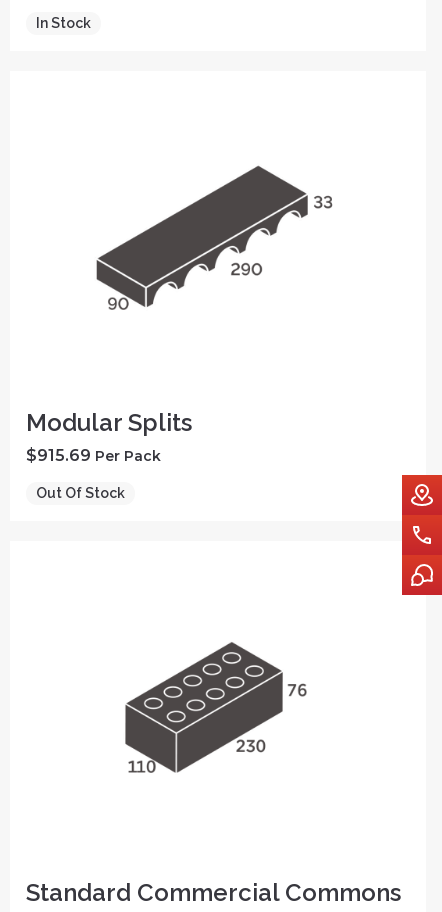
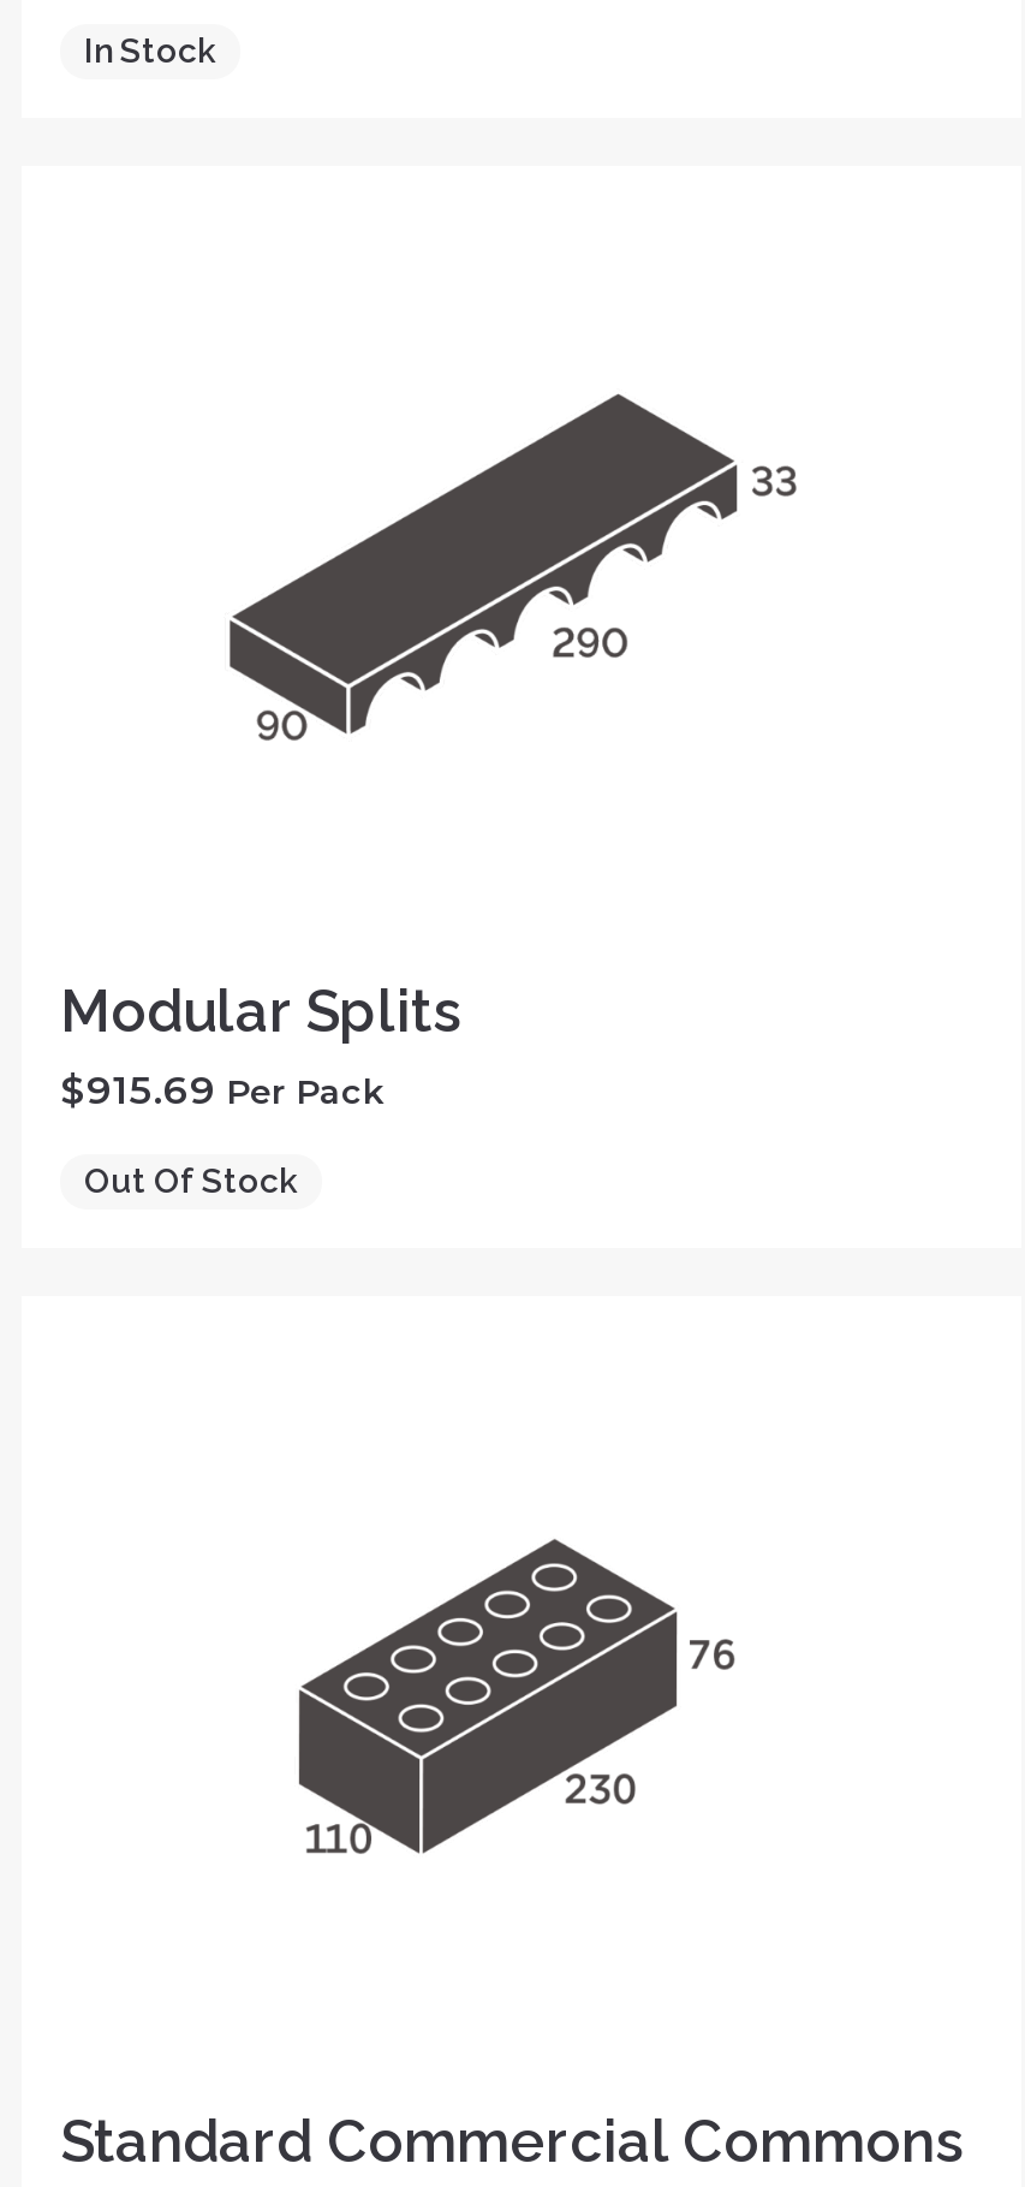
[401,474,439,596] [image] -> none

